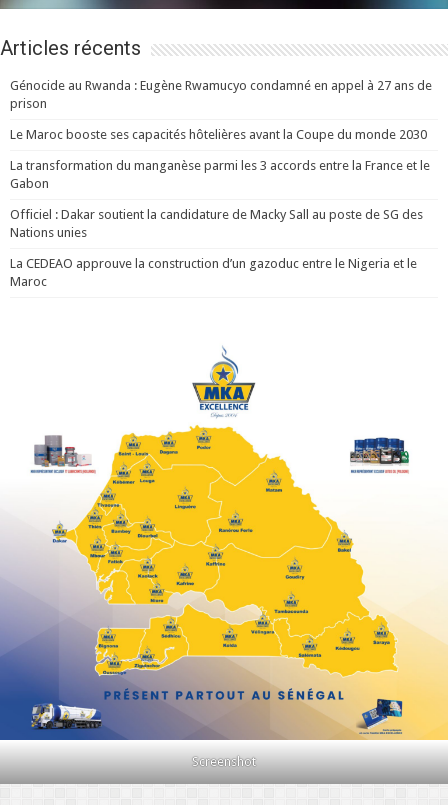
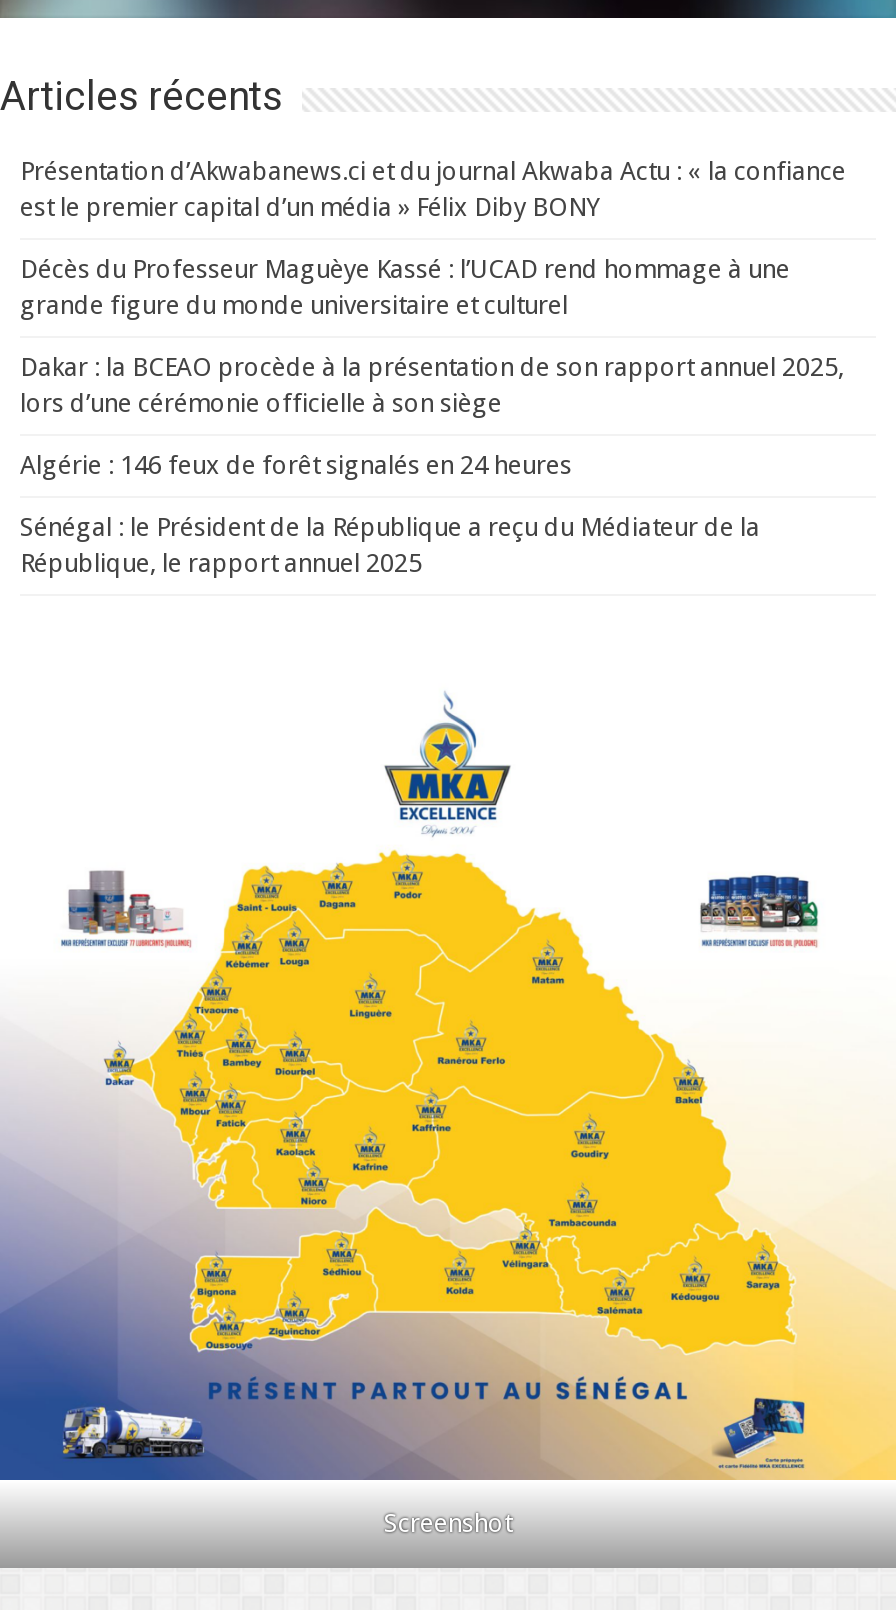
[10,78,432,111] Génocide au Rwanda : Eugène Rwamucyo condamné en appel à 27 ans de | prison -> [20,156,846,222] Présentation d’Akwabanews.ci et du journal Akwaba Actu : « la confiance | est le premier capital d’un média » Félix Diby BONY
[10,127,427,142] Le Maroc booste ses capacités hôtelières avant la Coupe du monde 2030 -> [20,254,790,320] Décès du Professeur Maguèye Kassé : l’UCAD rend hommage à une | grande figure du monde universitaire et culturel
[10,158,430,191] La transformation du manganèse parmi les 3 accords entre la France et le | Gabon -> [20,352,844,418] Dakar : la BCEAO procède à la présentation de son rapport annuel 2025, | lors d’une cérémonie officielle à son siège
[10,207,423,240] Officiel : Dakar soutient la candidature de Macky Sall au poste de SG des | Nations unies -> [20,450,572,480] Algérie : 146 feux de forêt signalés en 24 heures
[10,256,417,289] La CEDEAO approuve la construction d’un gazoduc entre le Nigeria et le | Maroc -> [20,512,760,578] Sénégal : le Président de la République a reçu du Médiateur de la | République, le rapport annuel 2025

